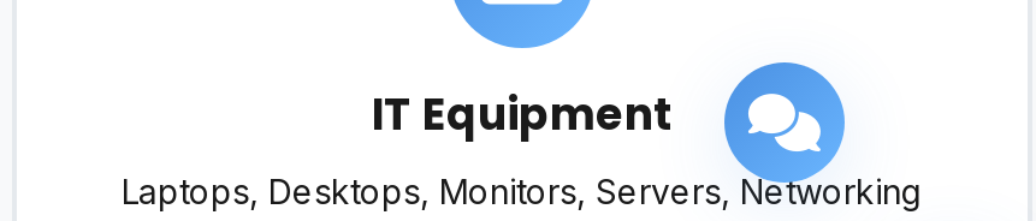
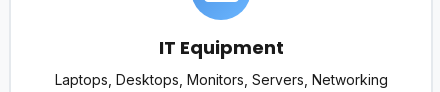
[722,60,847,163] [image] -> none

